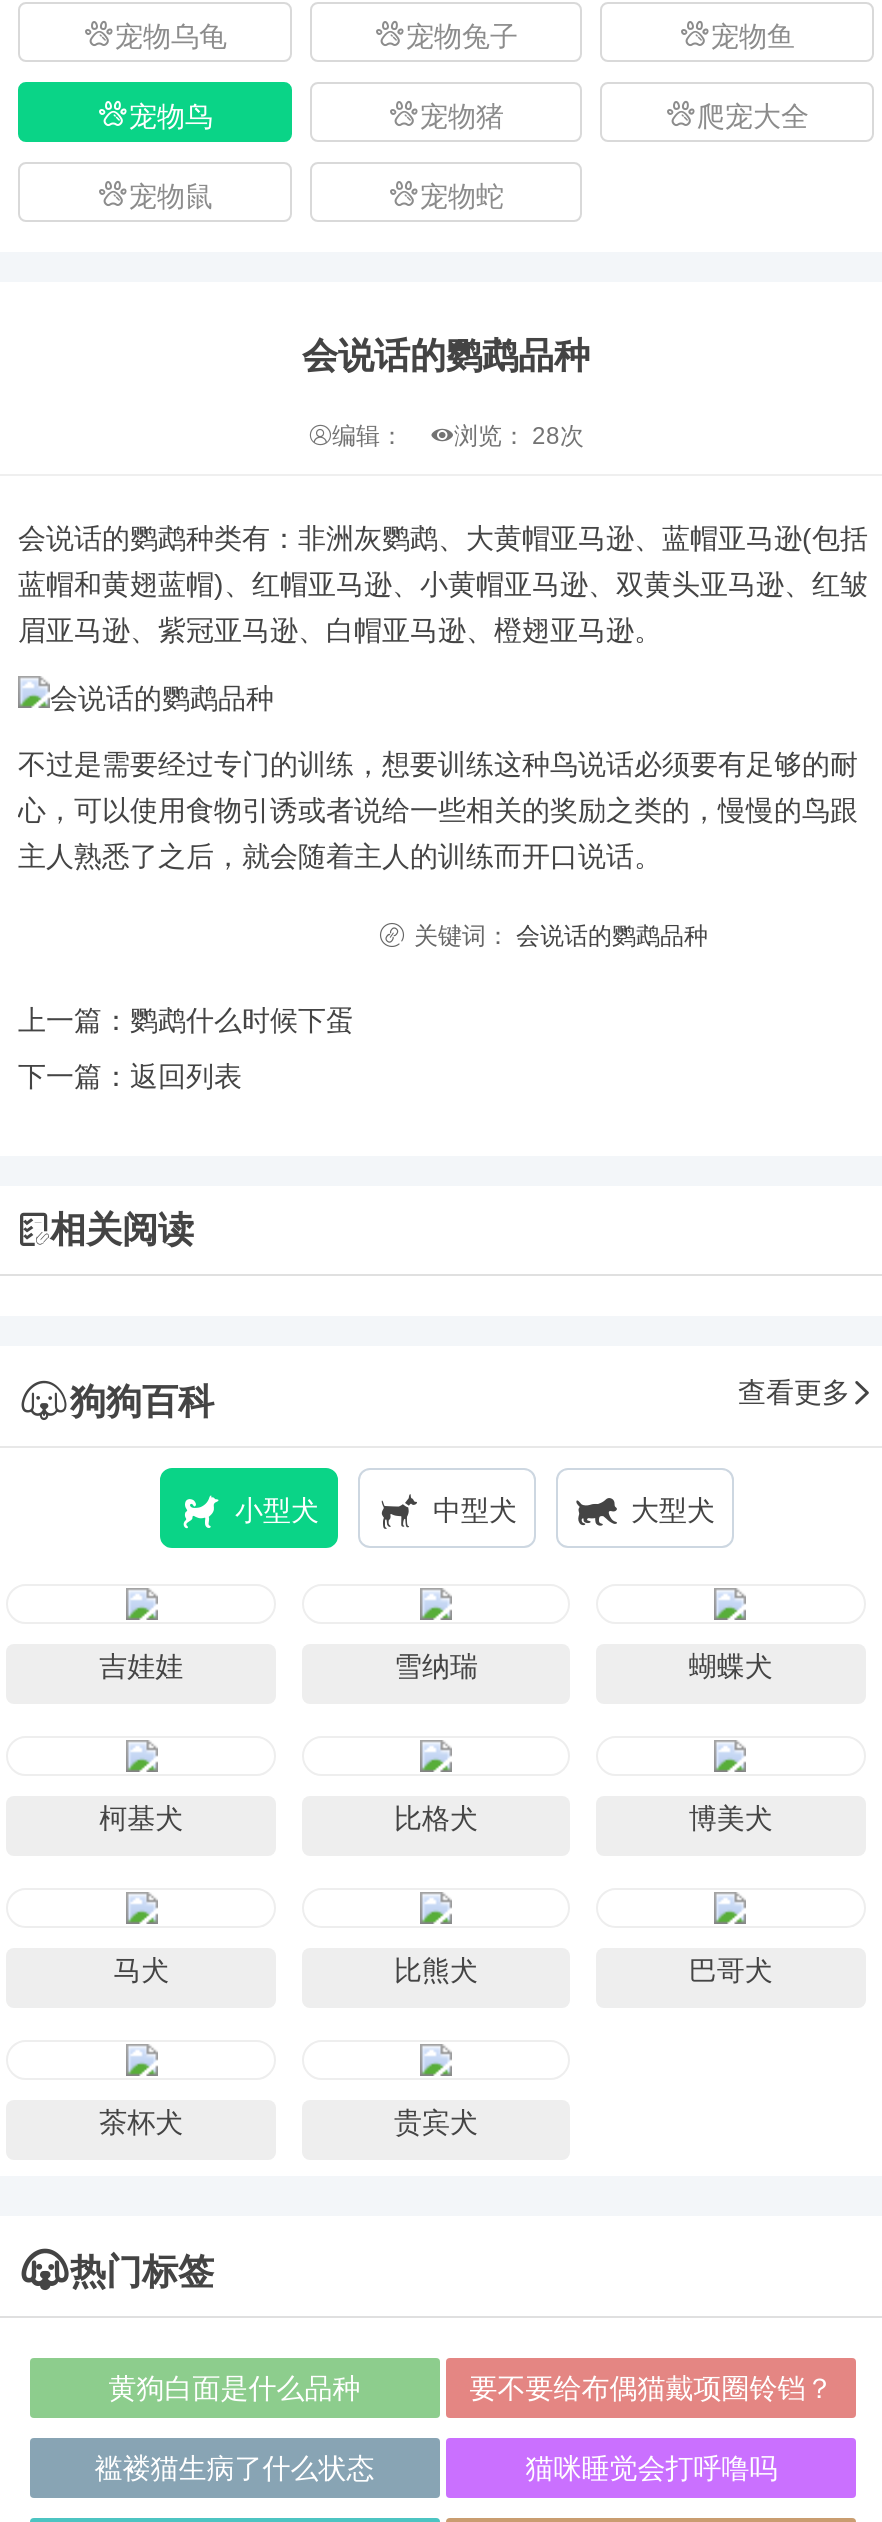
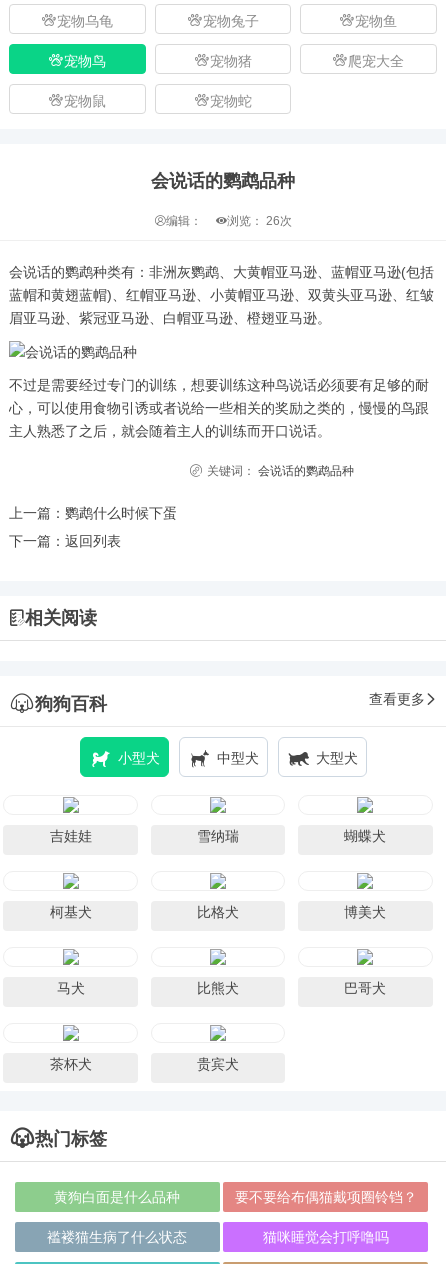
[332,423,584,451] 编辑： 浏览：28次 -> [166,214,292,228] 编辑： 浏览：26次

